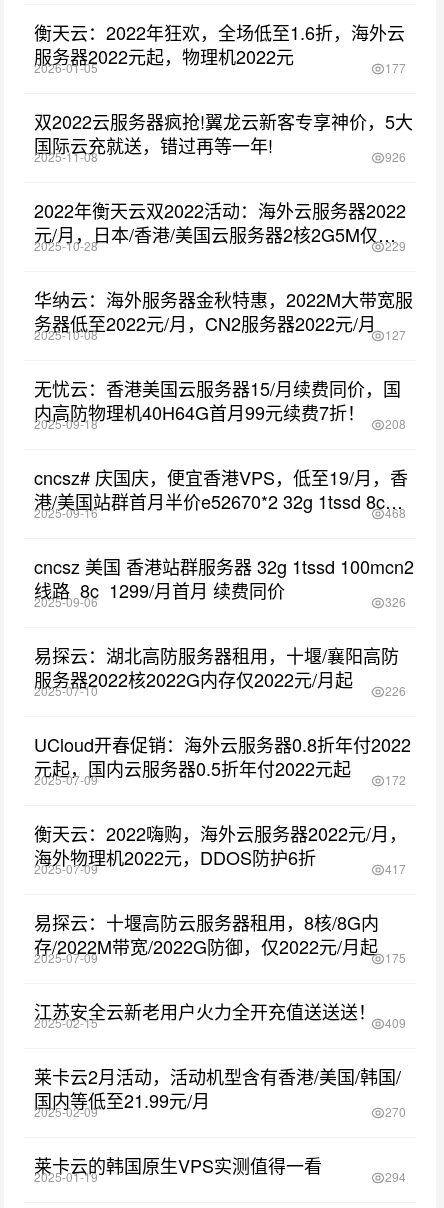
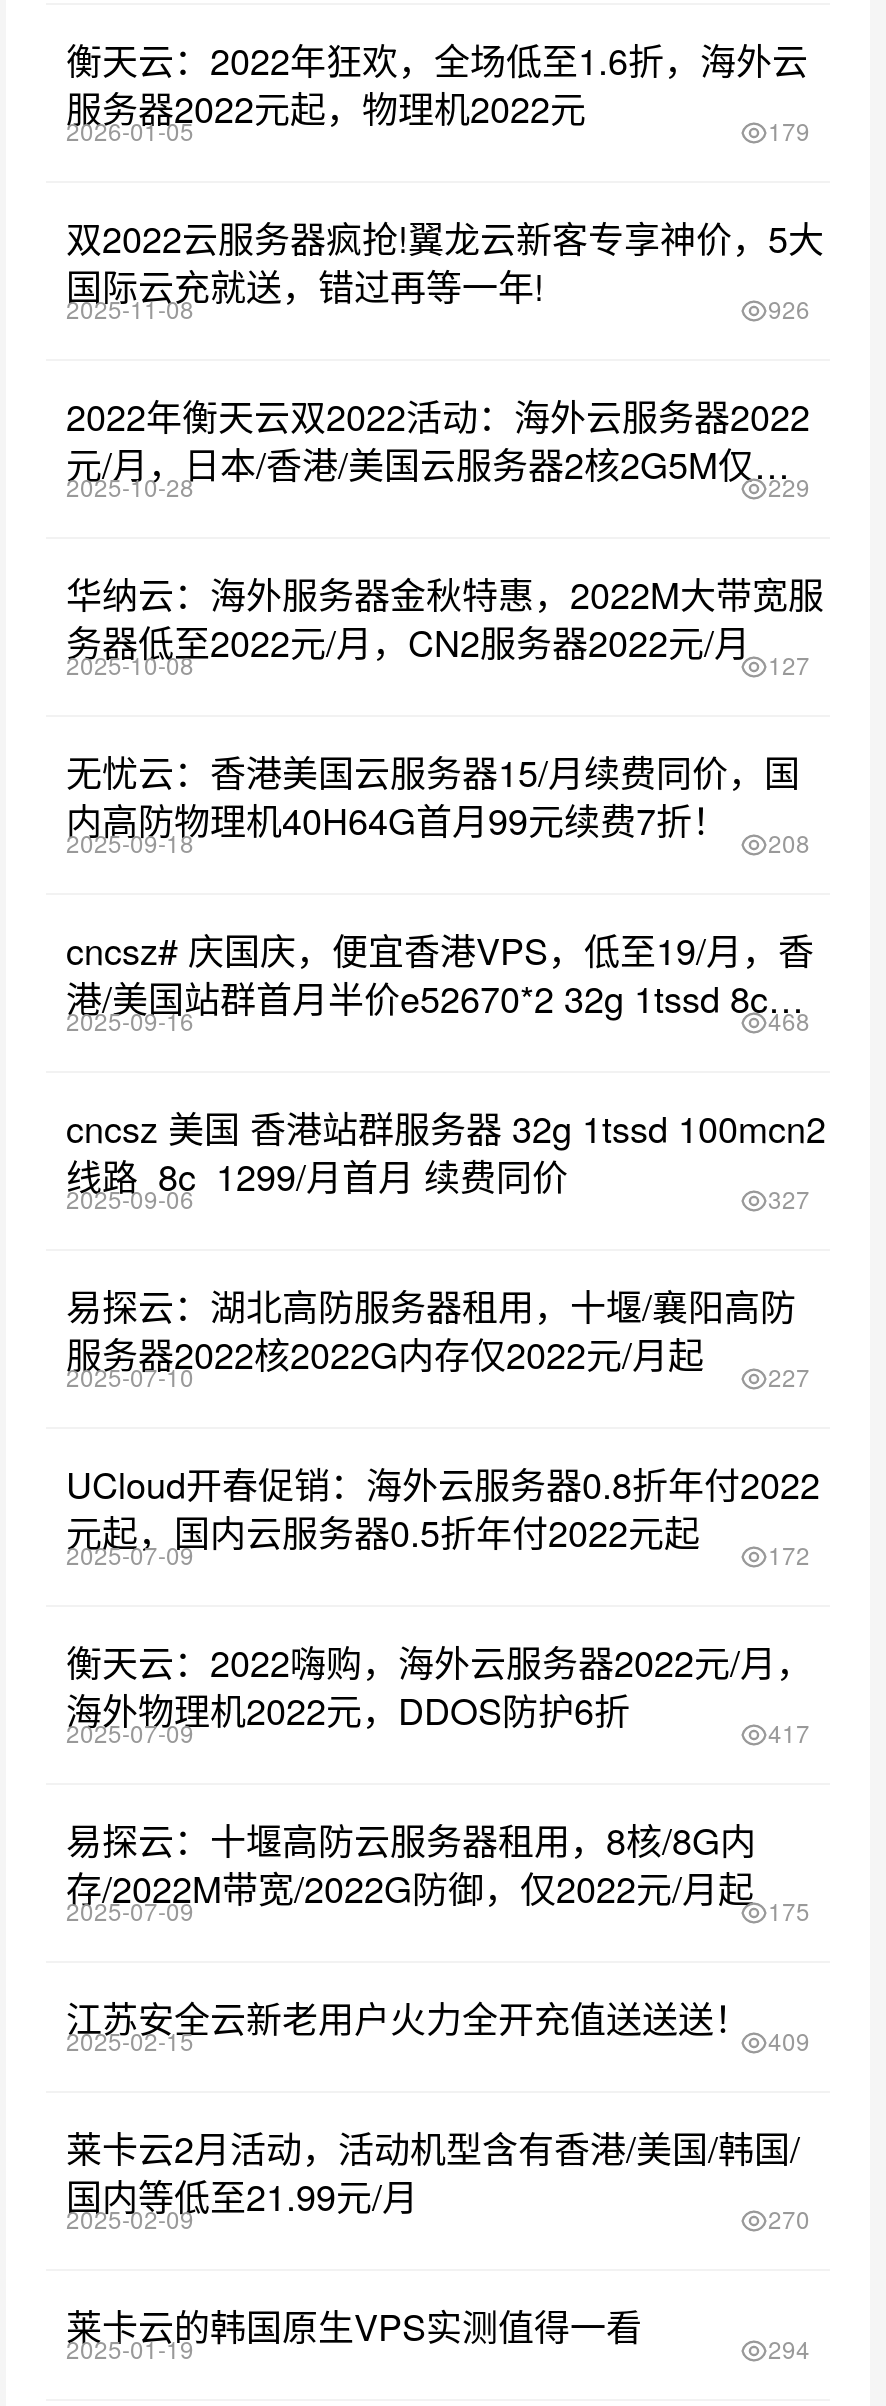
[385,59,406,76] 177 -> [768,113,810,147] 179
[385,593,406,610] 326 -> [768,1181,810,1215] 327
[385,682,406,699] 226 -> [768,1359,810,1393] 227

